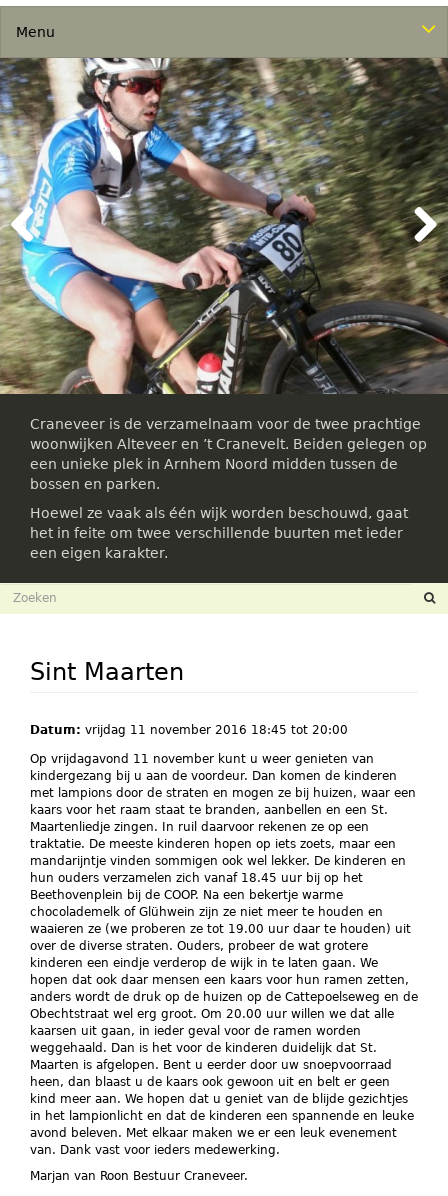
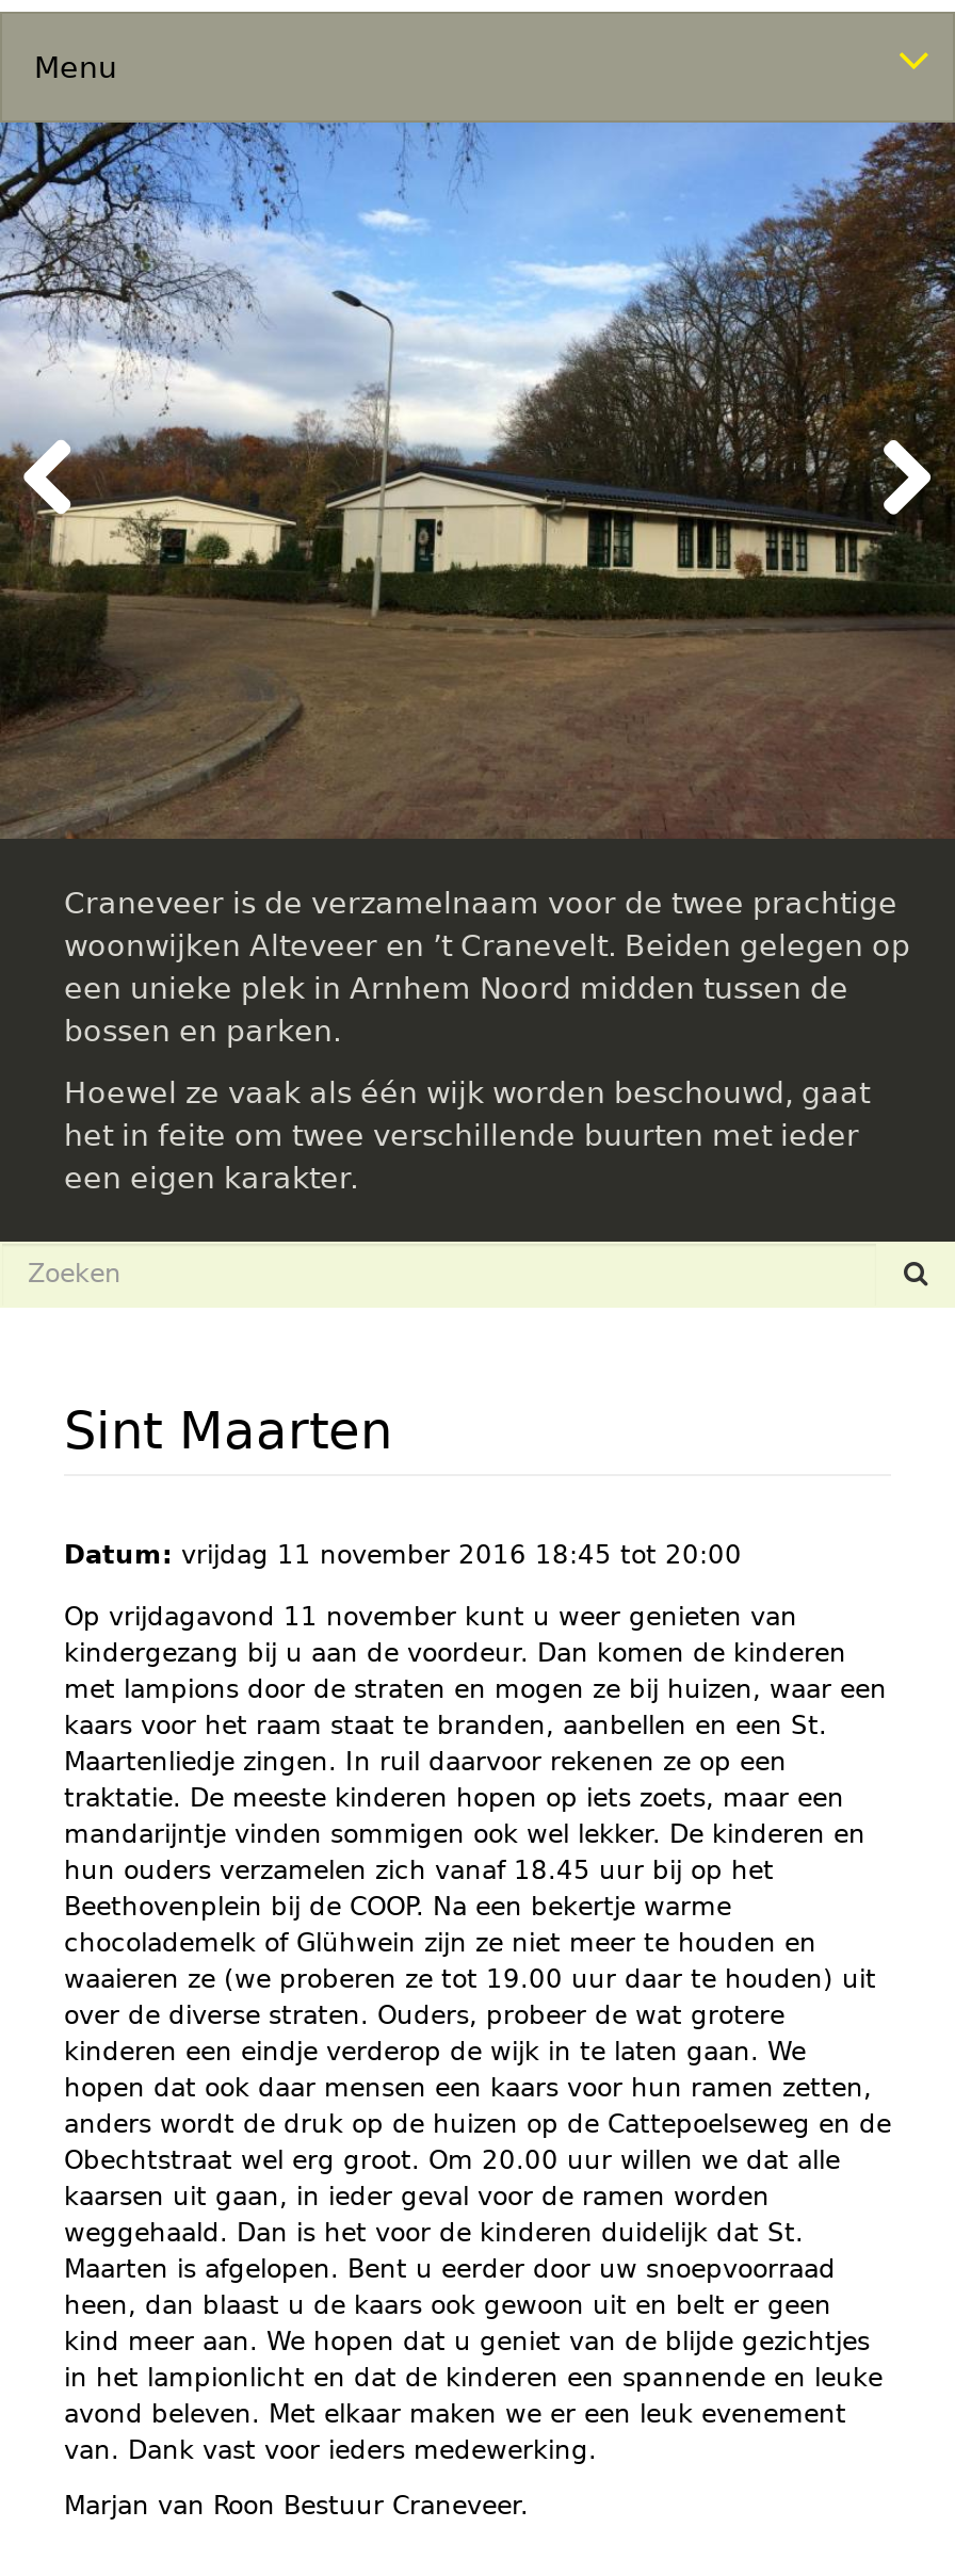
[3,57,445,395] [image] -> [6,120,949,839] [image]

